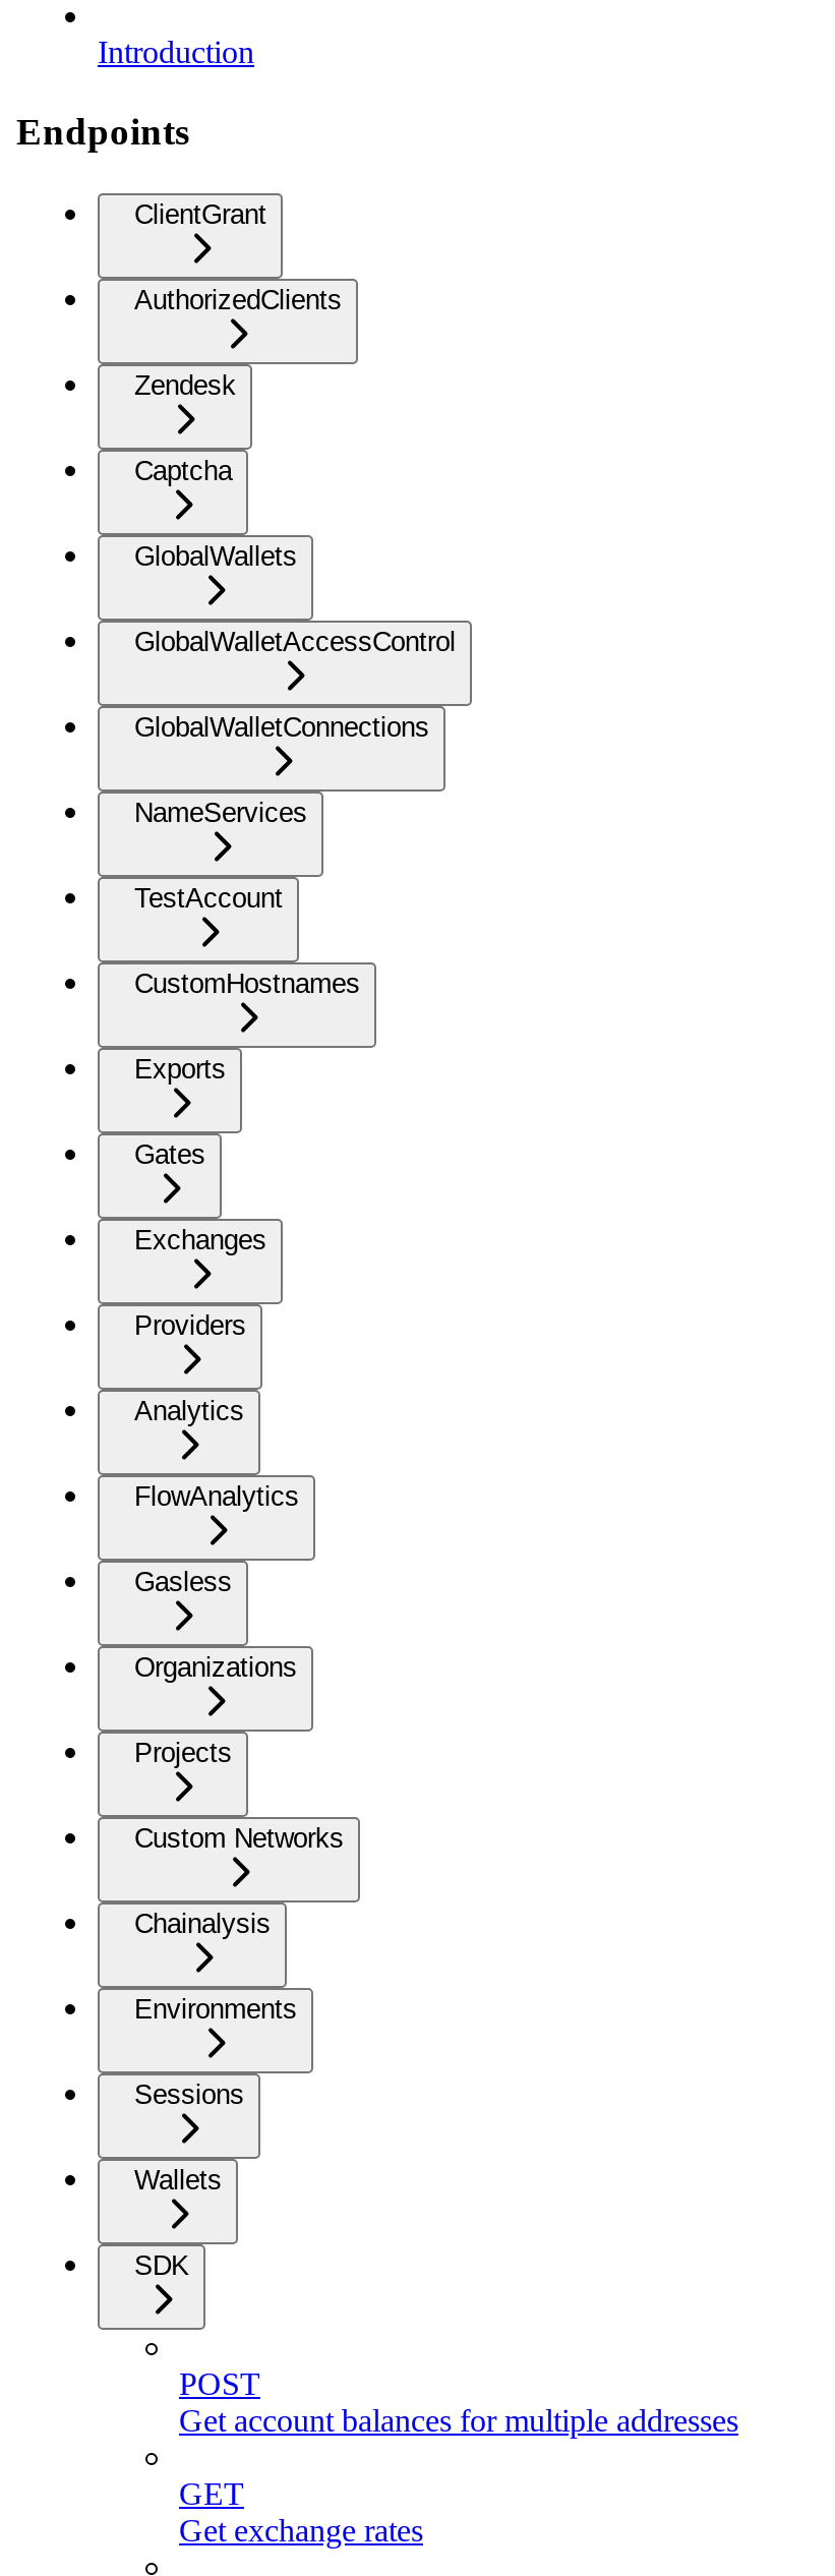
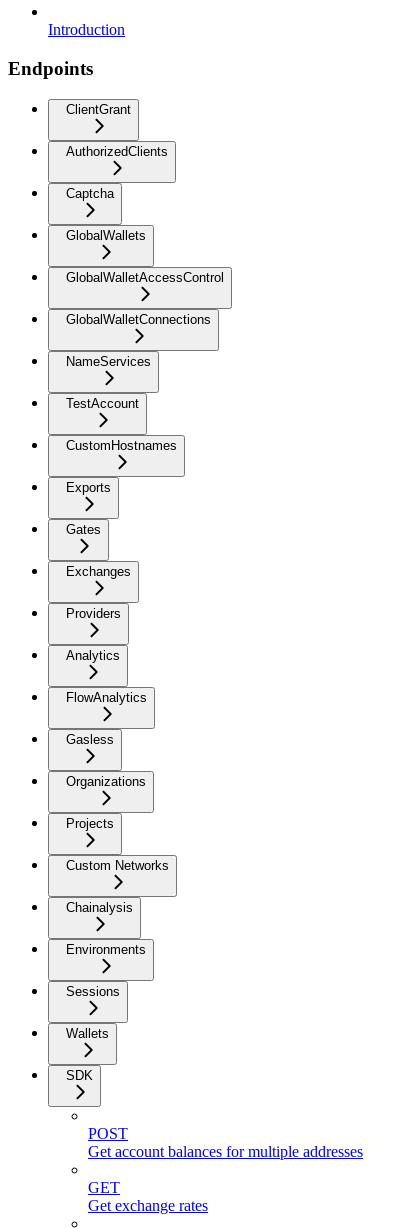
[134,370,236,400] Zendesk -> none

